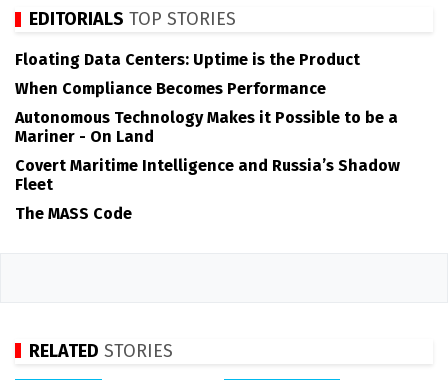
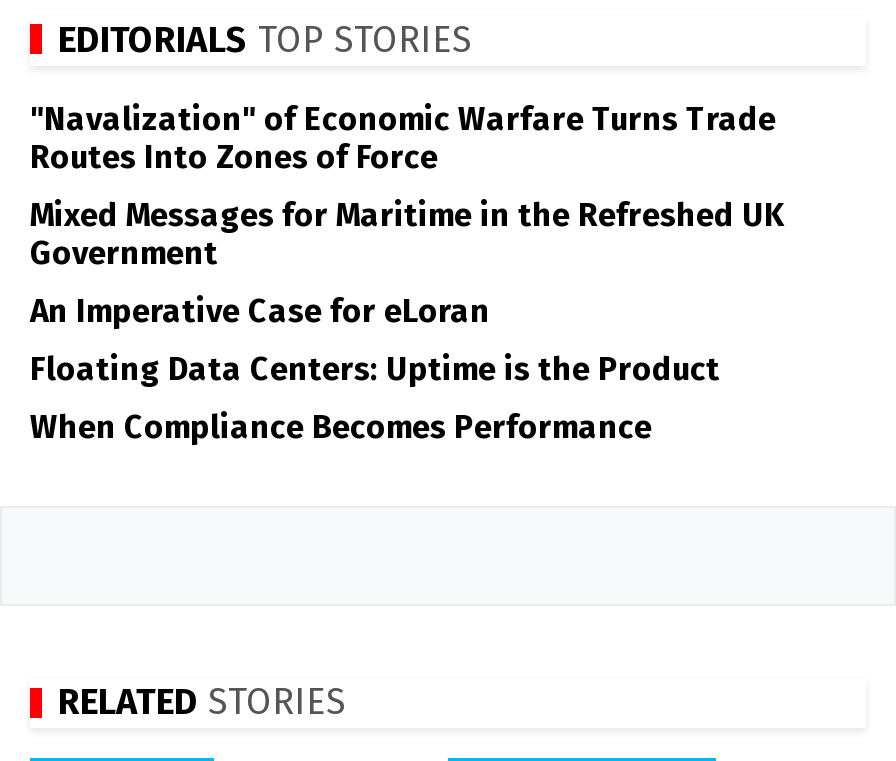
none -> [30,101,784,331] "Navalization" of Economic Warfare Turns Trade | Routes Into Zones of Force | Mixed Messages for Maritime in the Refreshed UK | Government | An Imperative Case for eLoran
moved [15,50,360,98] -> [30,351,720,447]: Floating Data Centers: Uptime is the Product | When Compliance Becomes Performance
[15,108,400,223] Autonomous Technology Makes it Possible to be a | Mariner - On Land | Covert Maritime Intelligence and Russia’s Shadow | Fleet | The MASS Code -> none

